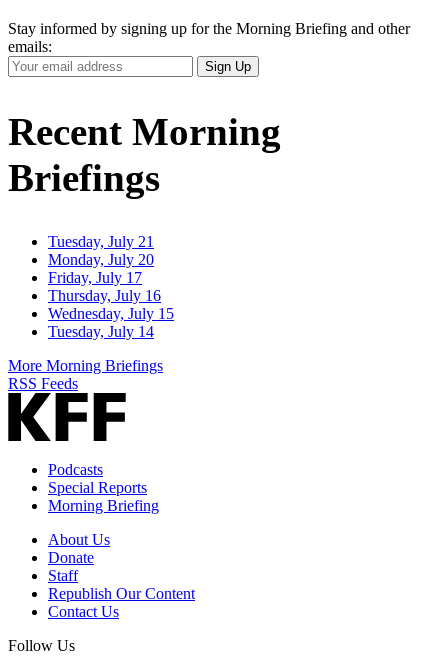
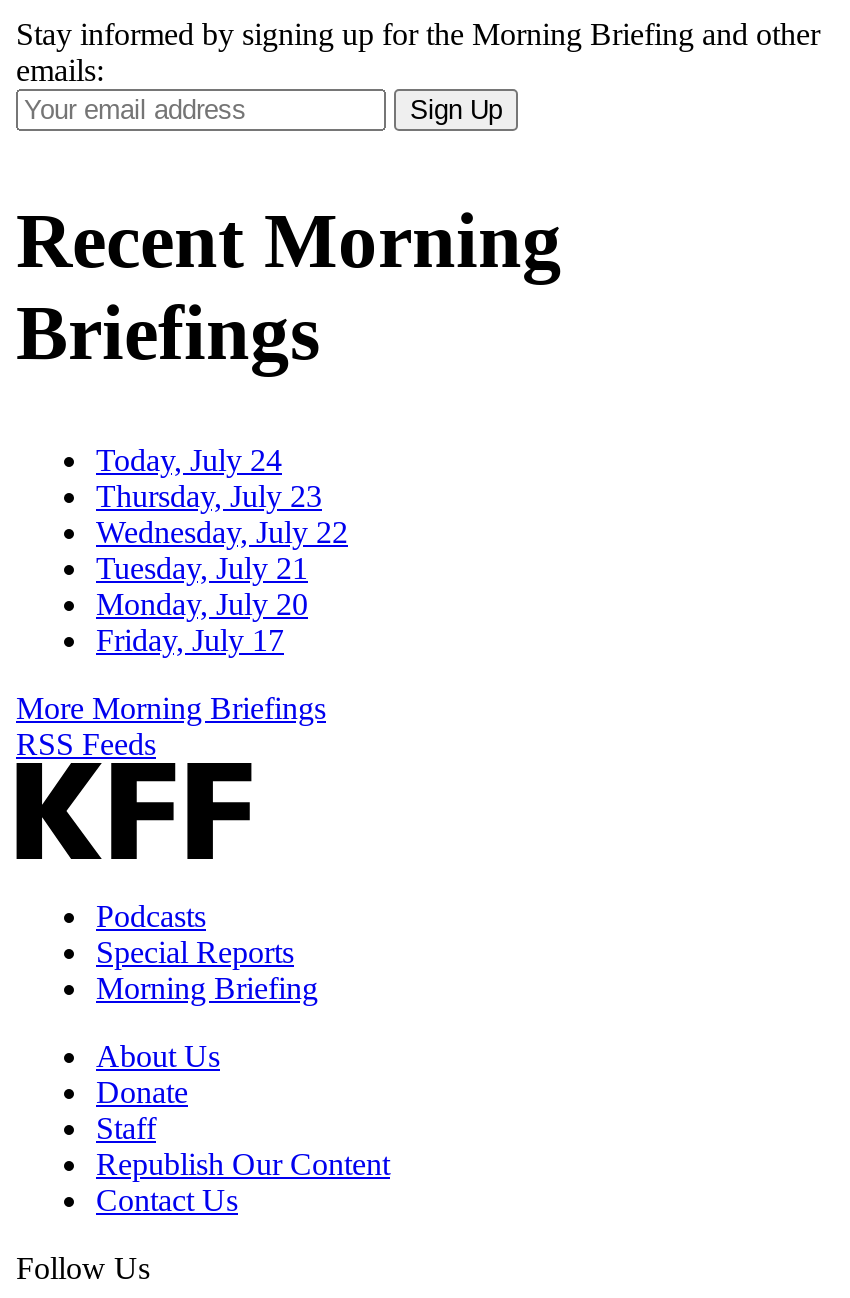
none -> [96,443,348,549] Today, July 24 | Thursday, July 23 | Wednesday, July 22
moved [48,233,154,286] -> [96,551,308,657]: Tuesday, July 21 | Monday, July 20 | Friday, July 17
[48,287,174,340] Thursday, July 16 | Wednesday, July 15 | Tuesday, July 14 -> none

